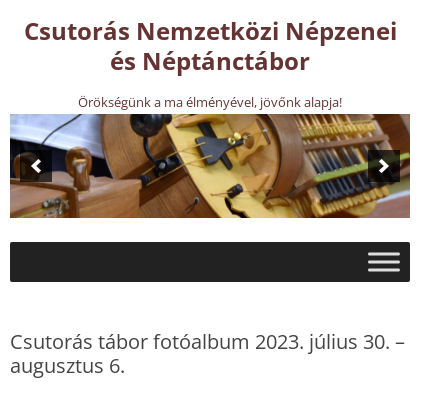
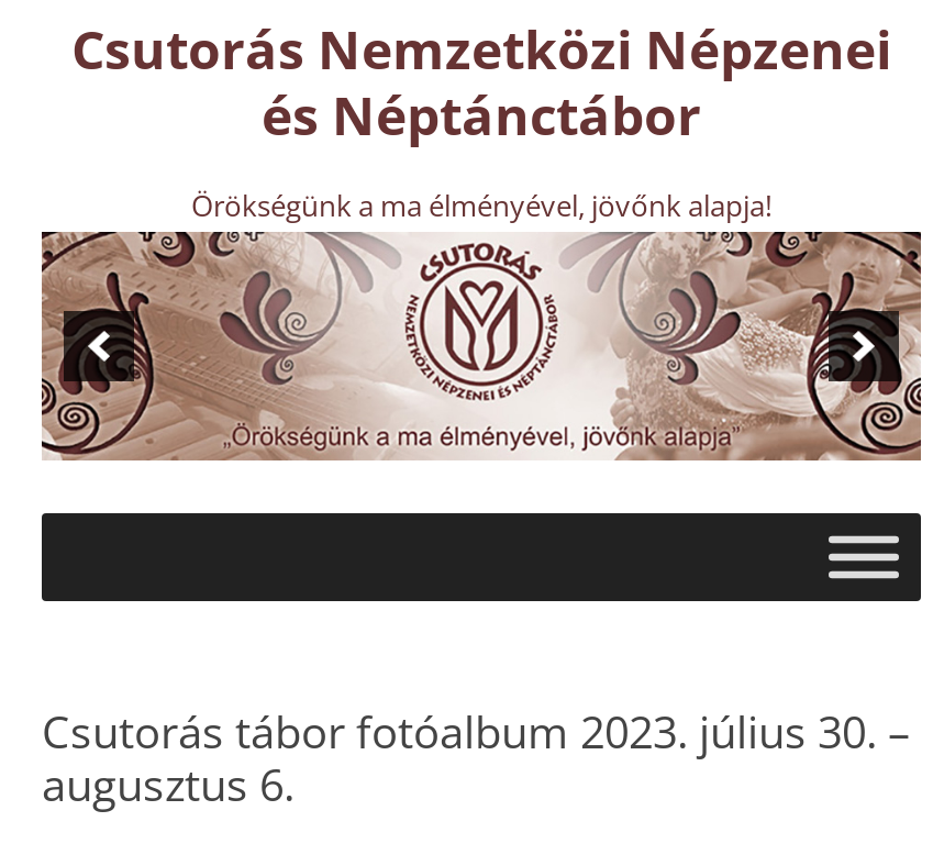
[9,113,411,219] [image] -> [40,230,923,463] [image]

